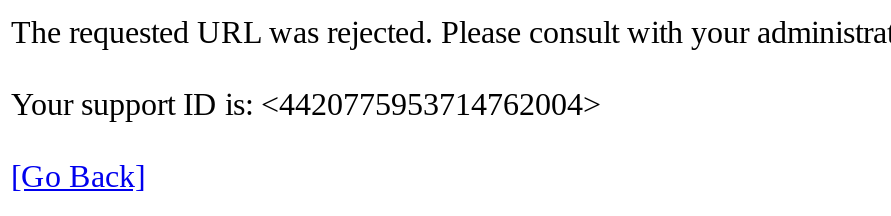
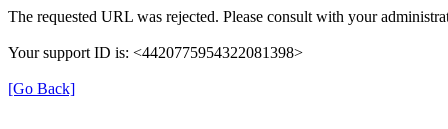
[11,87,601,121] Your support ID is: <4420775953714762004> -> [8,44,303,61] Your support ID is: <4420775954322081398>

